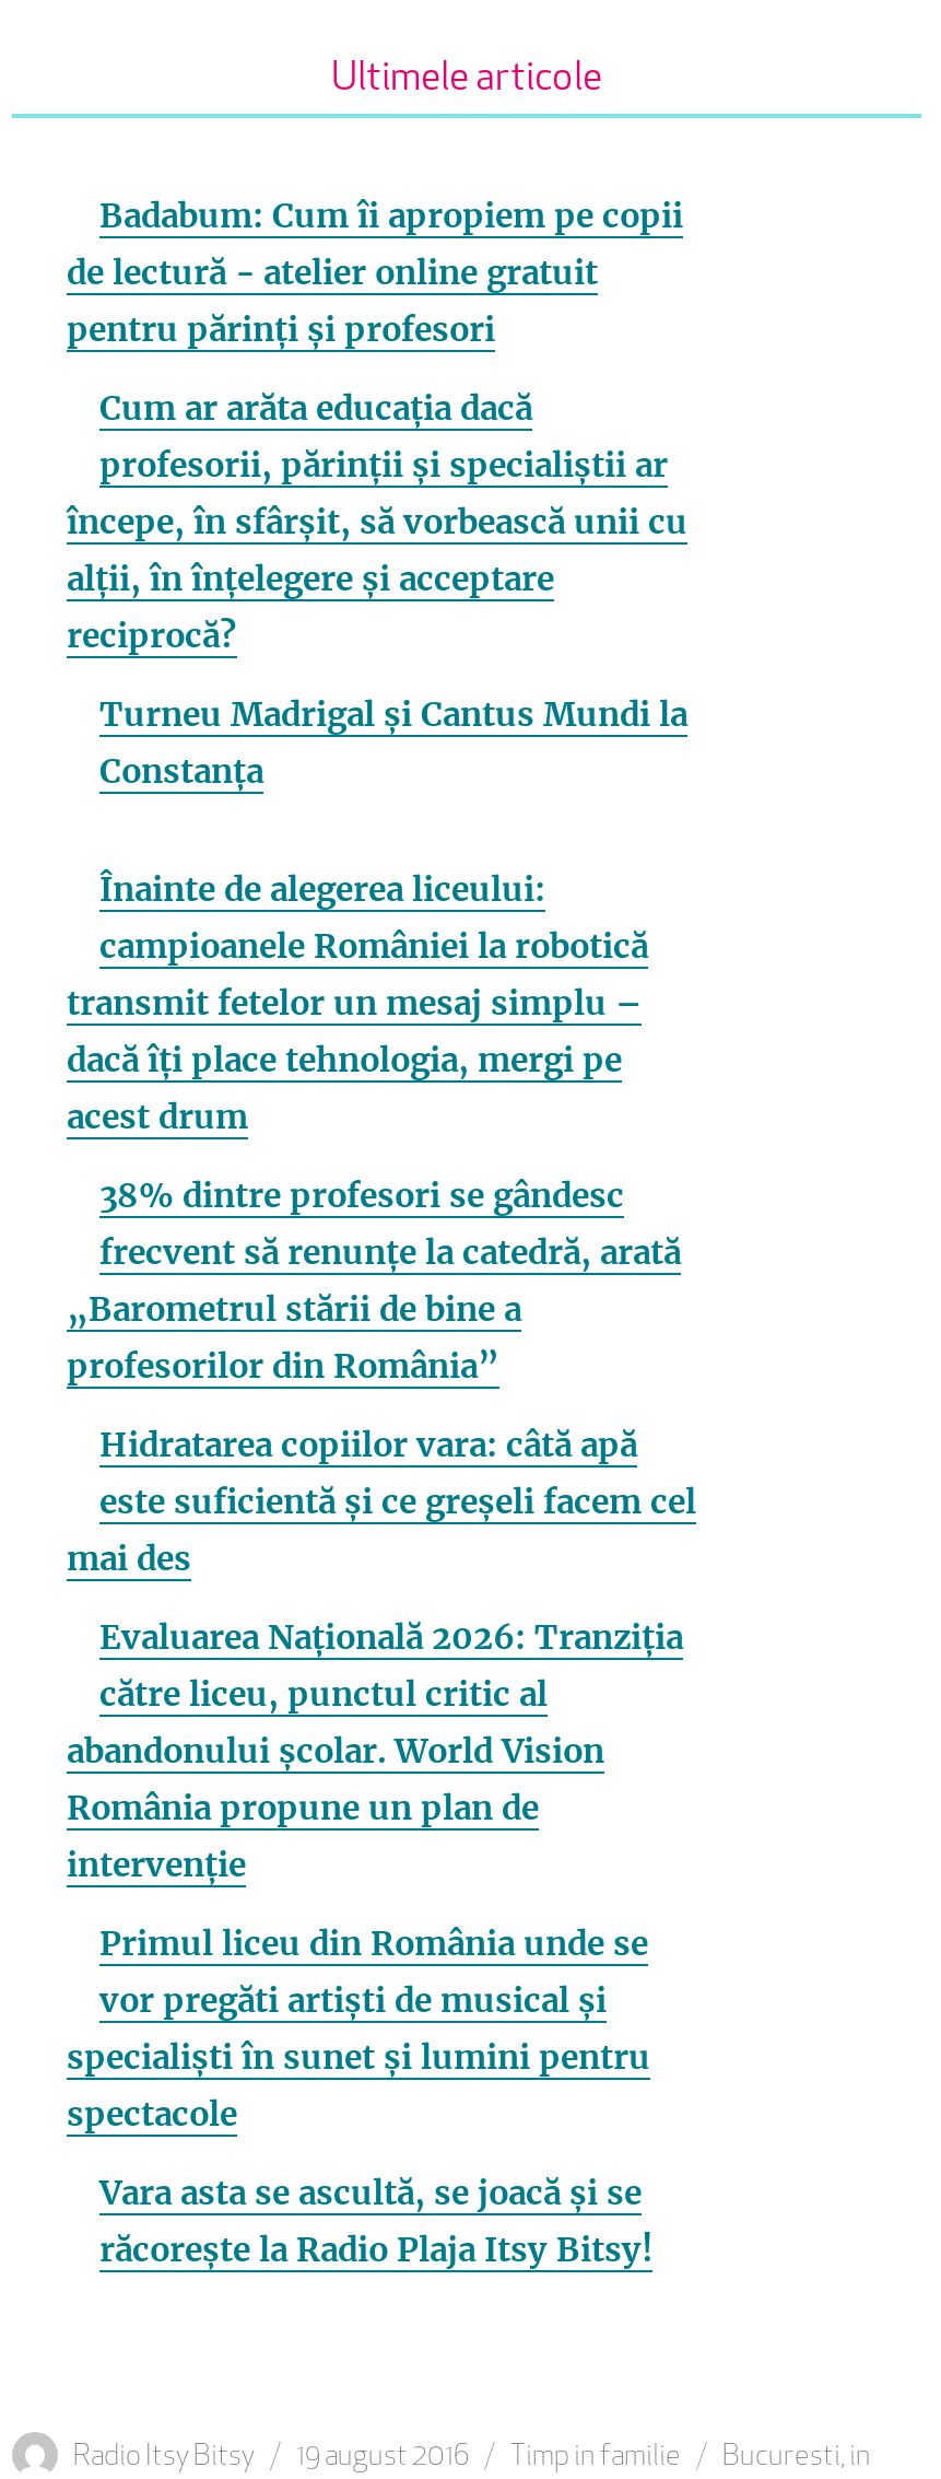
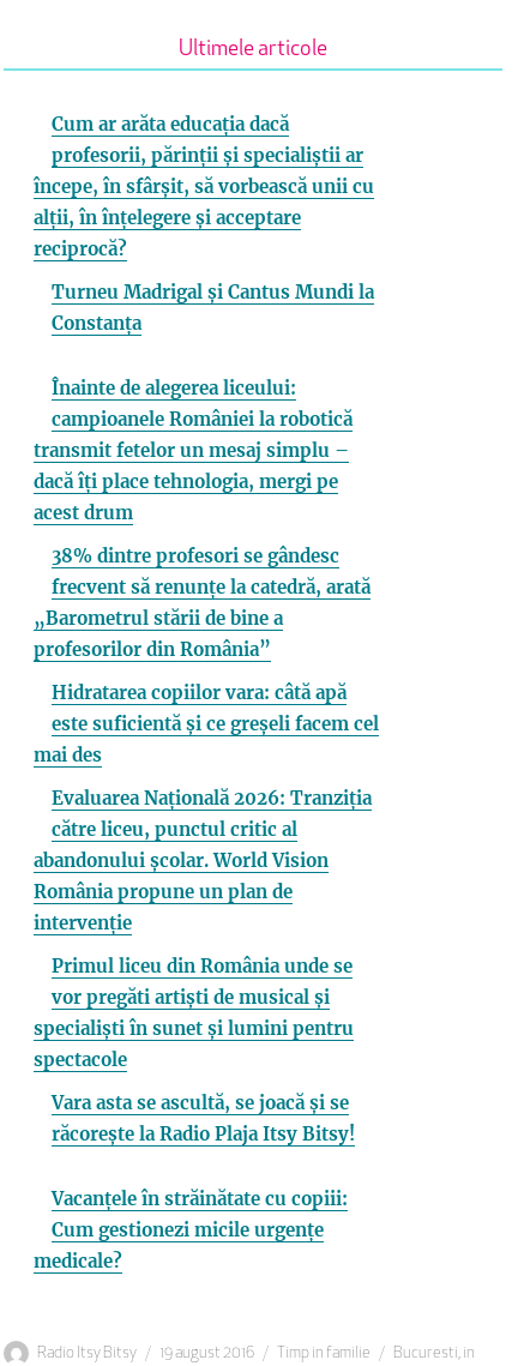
[67,194,683,350] Badabum: Cum îi apropiem pe copii | de lectură - atelier online gratuit | pentru părinți și profesori -> none
moved [67,387,696,2270] -> [34,113,379,1146]: Cum ar arăta educația dacă | profesorii, părinții și specialiștii ar | începe, în sfârșit, să vorbească unii cu | ... | Vara asta se ascultă, se joacă și se | răcorește la Radio Plaja Itsy Bitsy!
none -> [34,1188,348,1273] Vacanțele în străinătate cu copiii: | Cum gestionezi micile urgențe | medicale?

